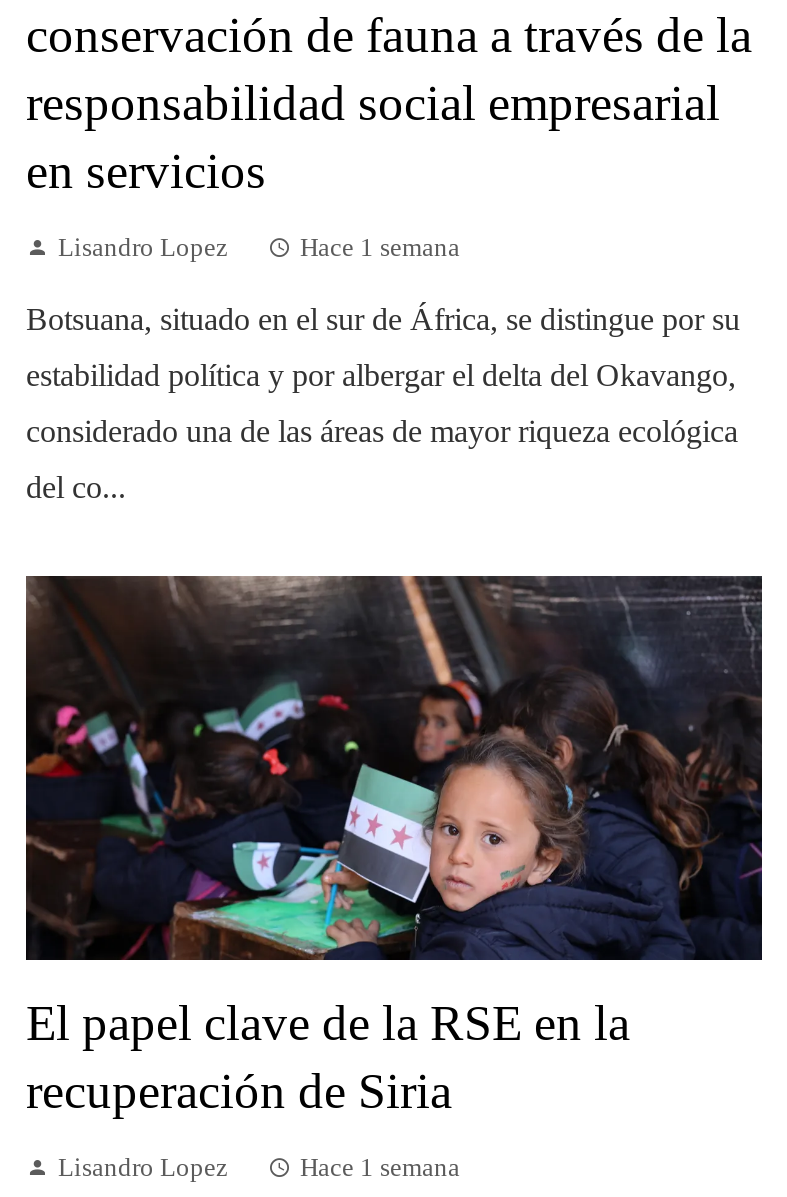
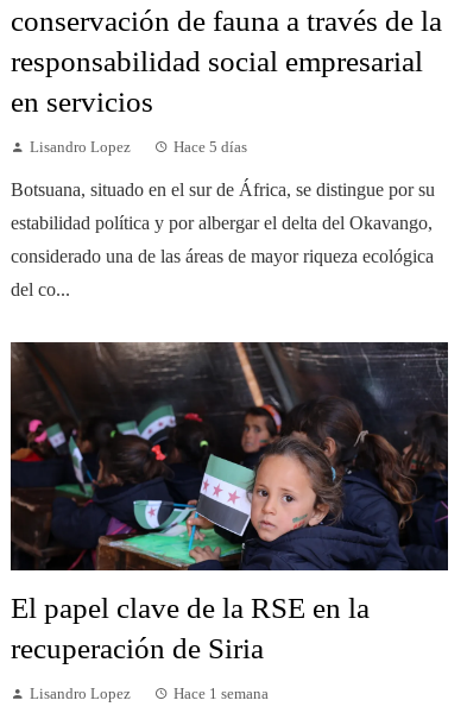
[300,234,460,262] Hace 1 semana -> [173,139,247,155] Hace 5 días

